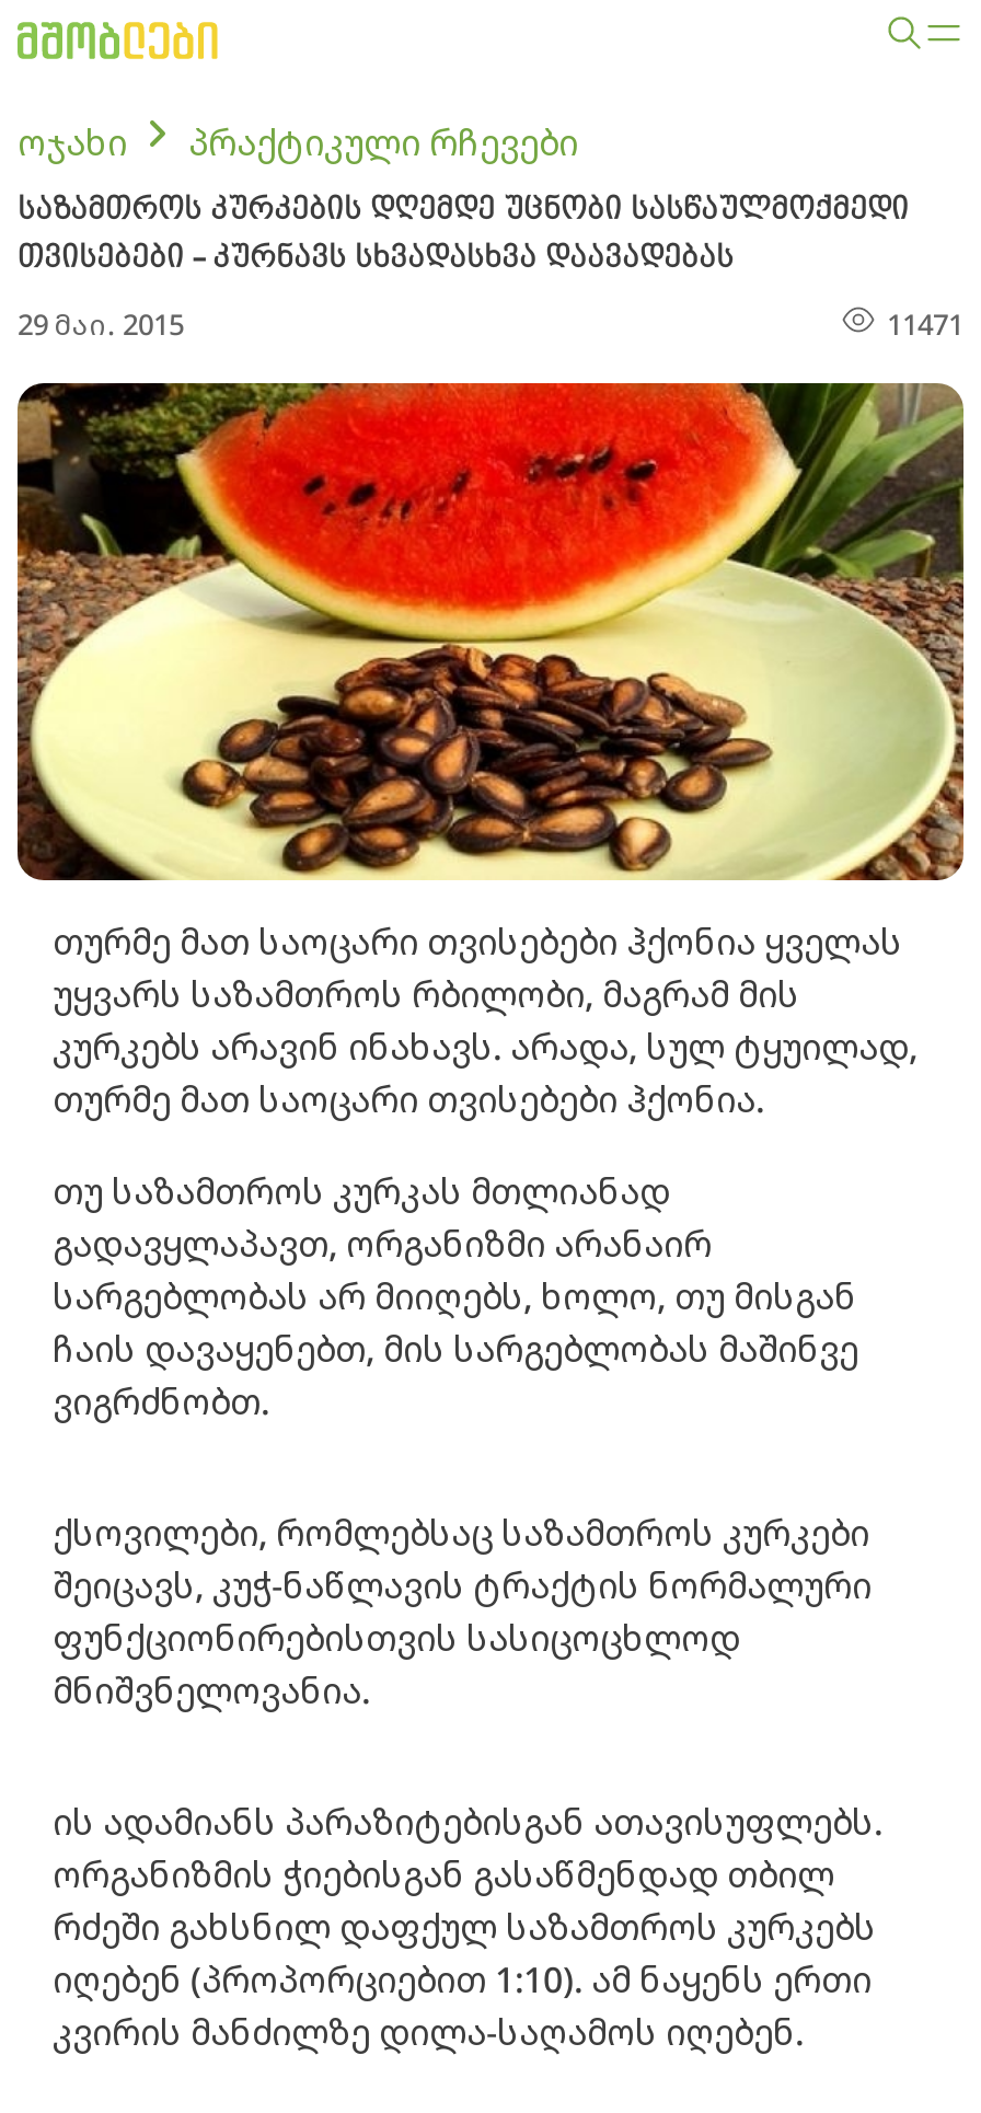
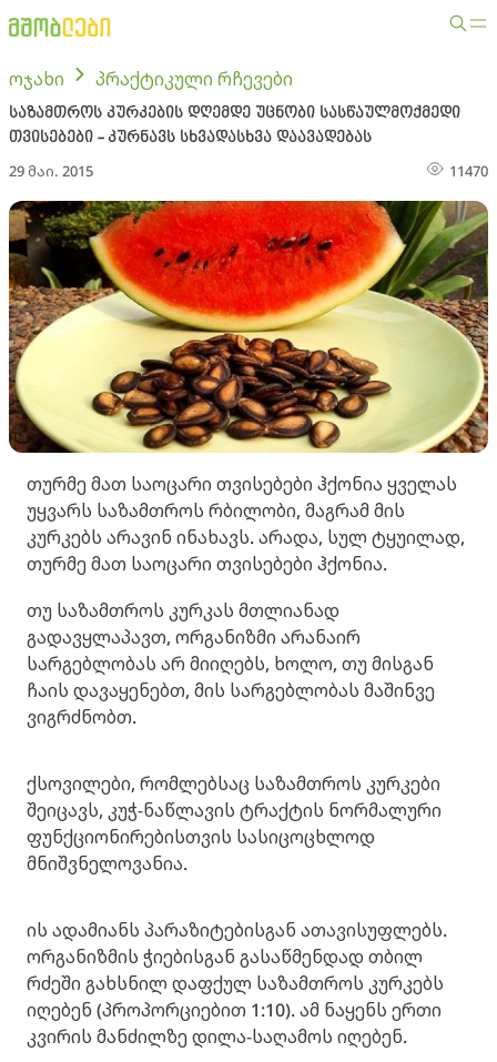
[887,304,963,344] 11471 -> [449,161,488,181] 11470

